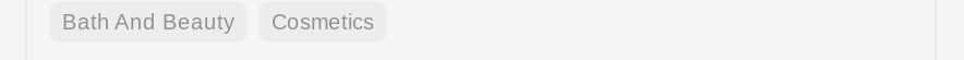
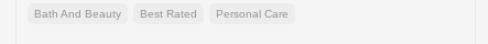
[272,10,374,34] Cosmetics -> [140,7,289,20] Best Rated | Personal Care

